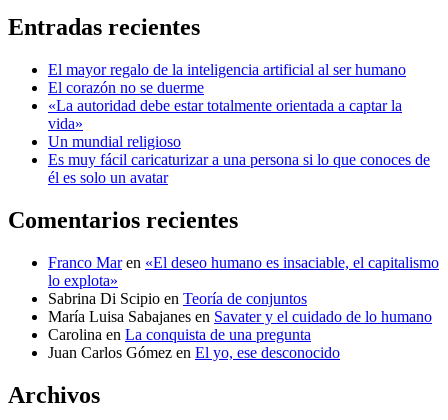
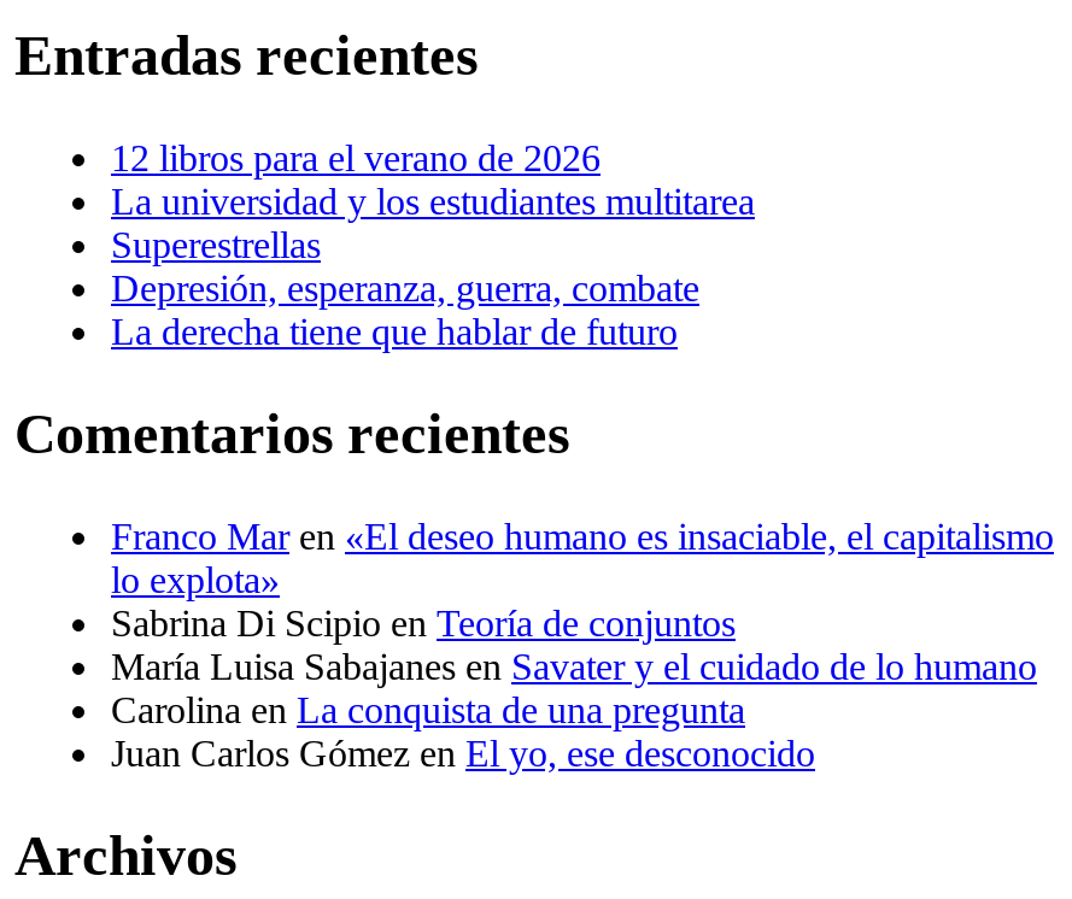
[48,61,430,186] El mayor regalo de la inteligencia artificial al ser humano | El corazón no se duerme | «La autoridad debe estar totalmente orientada a captar la | vida» | Un mundial religioso | Es muy fácil caricaturizar a una persona si lo que conoces de | él es solo un avatar -> [111,138,755,353] 12 libros para el verano de 2026 | La universidad y los estudiantes multitarea | Superestrellas | Depresión, esperanza, guerra, combate | La derecha tiene que hablar de futuro

